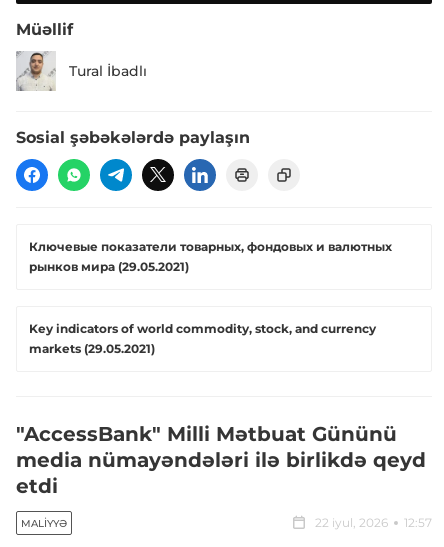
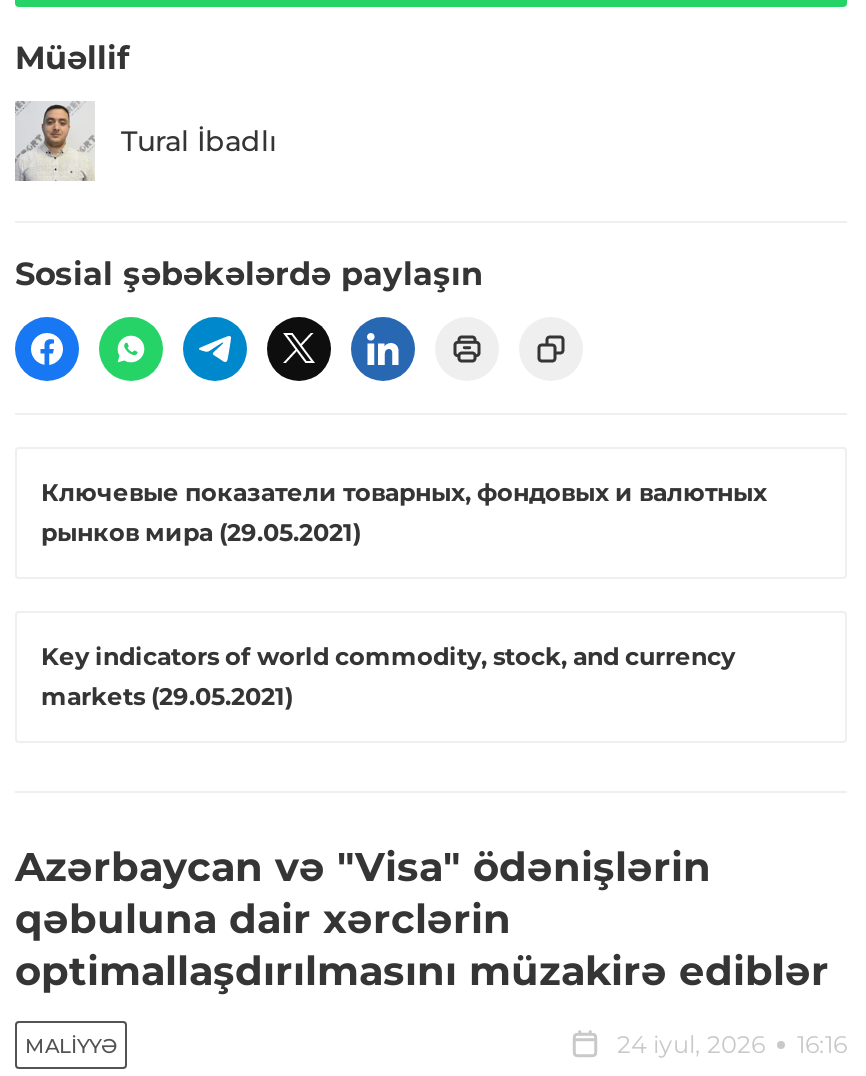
[16,422,426,498] "AccessBank" Milli Mətbuat Gününü | media nümayəndələri ilə birlikdə qeyd | etdi -> [15,844,829,996] Azərbaycan və "Visa" ödənişlərin | qəbuluna dair xərclərin | optimallaşdırılmasını müzakirə ediblər
[315,515,432,530] 22 iyul, 2026 | 12:57 -> [617,1030,847,1060] 24 iyul, 2026 | 16:16

